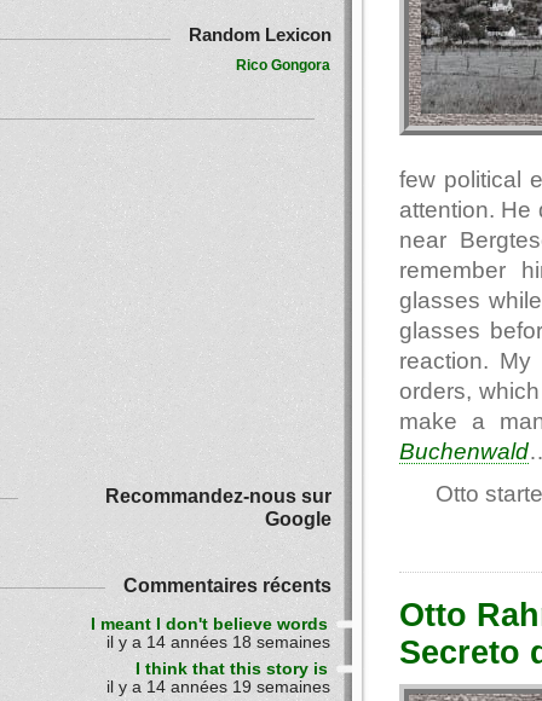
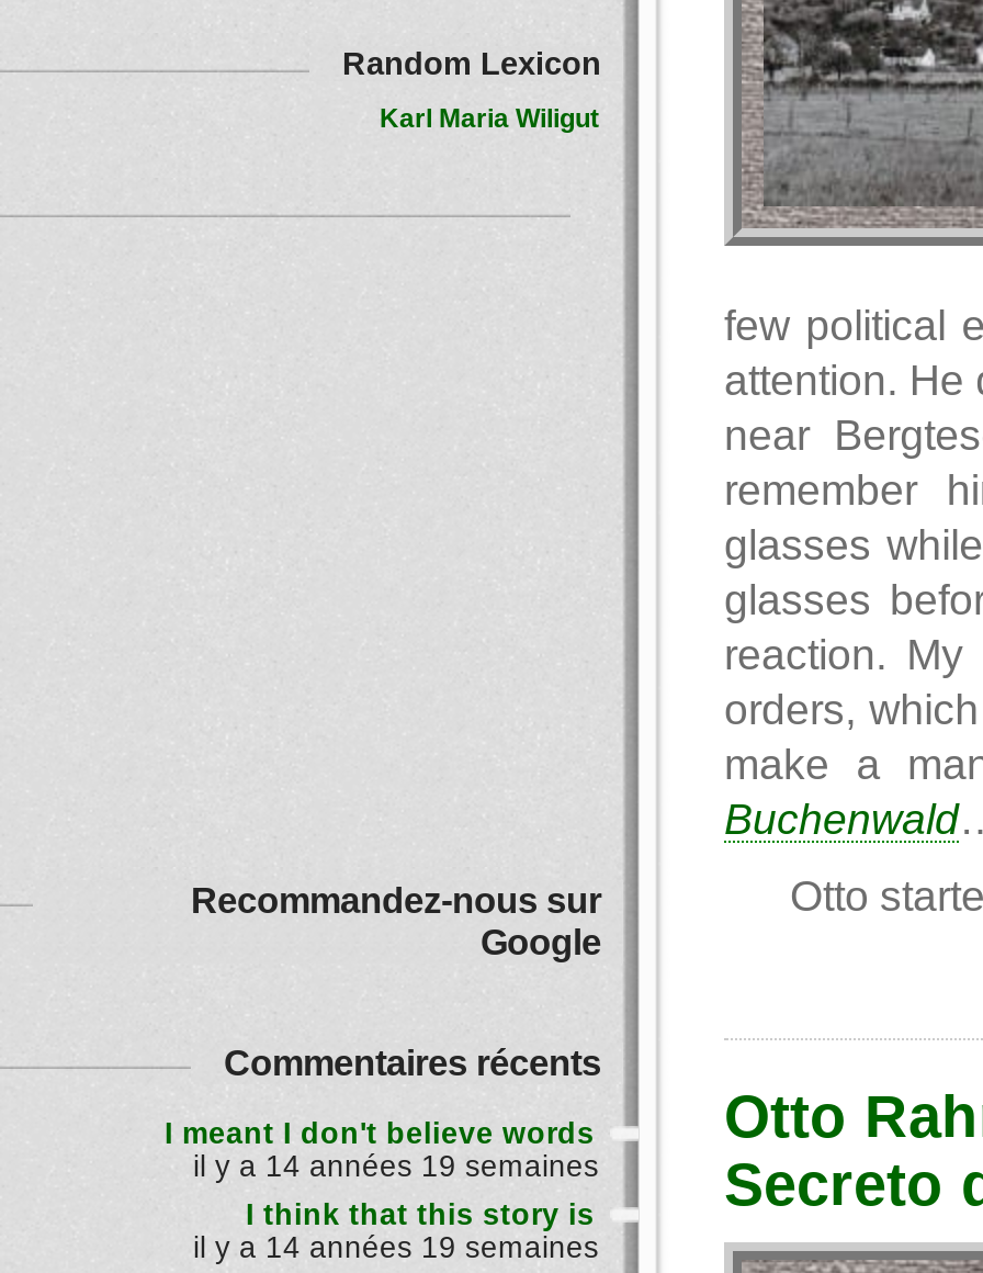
[236,57,330,74] Rico Gongora -> [380,104,599,135] Karl Maria Wiligut
[106,634,330,652] il y a 14 années 18 semaines -> [193,1151,599,1184] il y a 14 années 19 semaines

